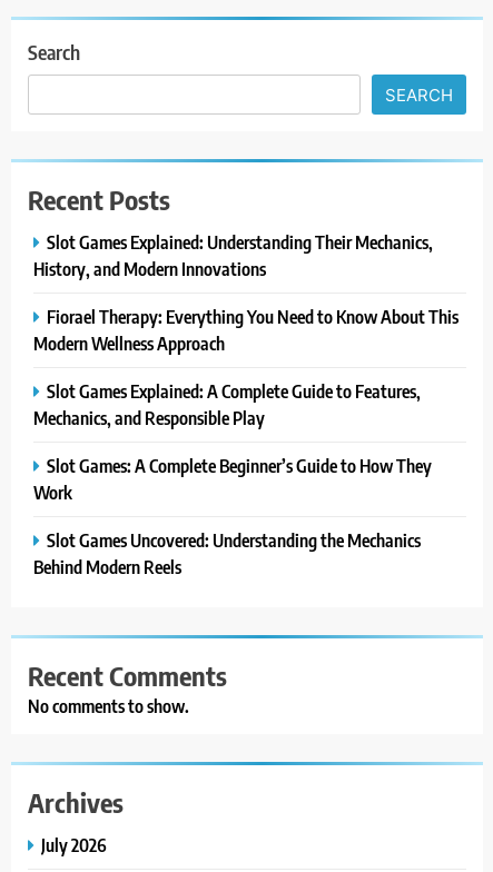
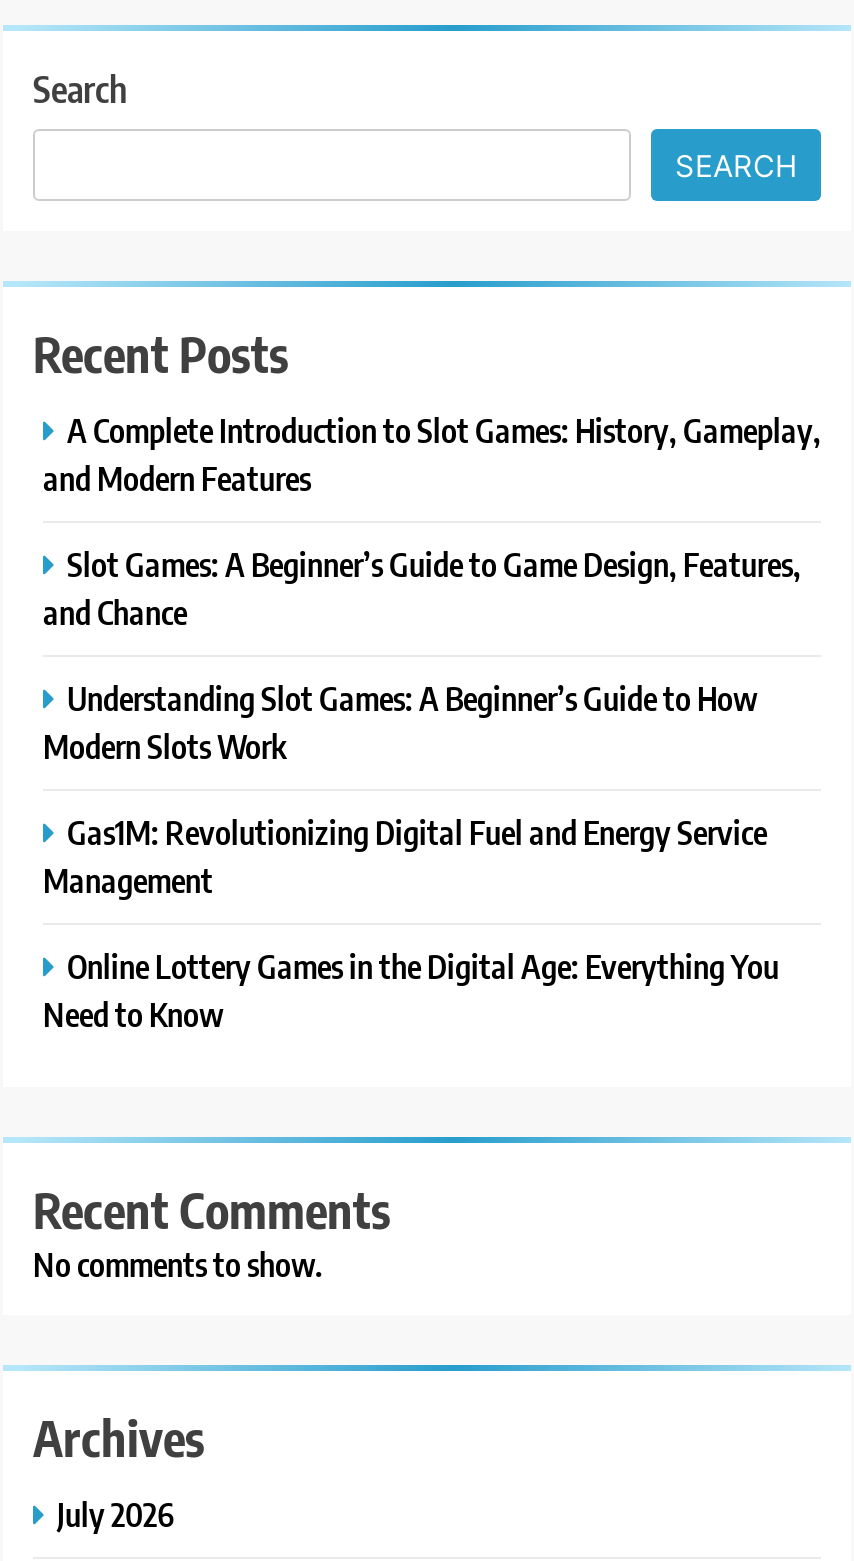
[33,230,433,280] Slot Games Explained: Understanding Their Mechanics, | History, and Modern Innovations -> [43,408,821,498] A Complete Introduction to Slot Games: History, Gameplay, | and Modern Features
[33,304,459,354] Fiorael Therapy: Everything You Need to Know About This | Modern Wellness Approach -> [43,542,801,632] Slot Games: A Beginner’s Guide to Game Design, Features, | and Chance
[33,379,421,429] Slot Games Explained: A Complete Guide to Features, | Mechanics, and Responsible Play -> [43,676,757,766] Understanding Slot Games: A Beginner’s Guide to How | Modern Slots Work
[33,453,432,504] Slot Games: A Complete Beginner’s Guide to How They | Work -> [43,810,767,900] Gas1M: Revolutionizing Digital Fuel and Energy Service | Management
[33,528,421,578] Slot Games Uncovered: Understanding the Mechanics | Behind Modern Reels -> [43,944,779,1034] Online Lottery Games in the Digital Age: Everything You | Need to Know

